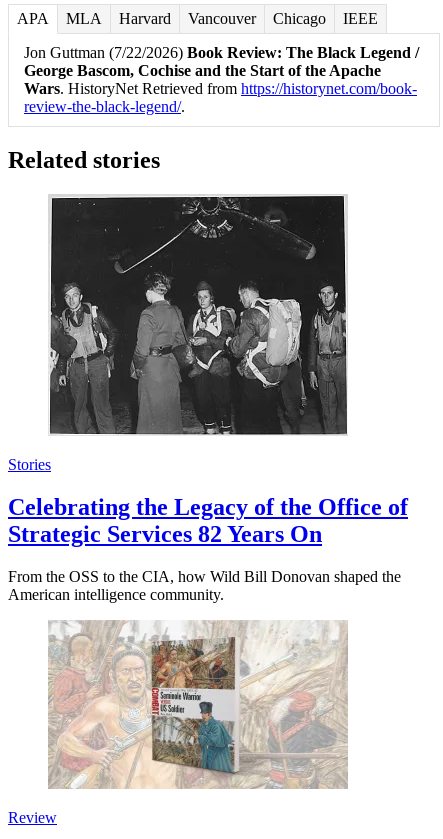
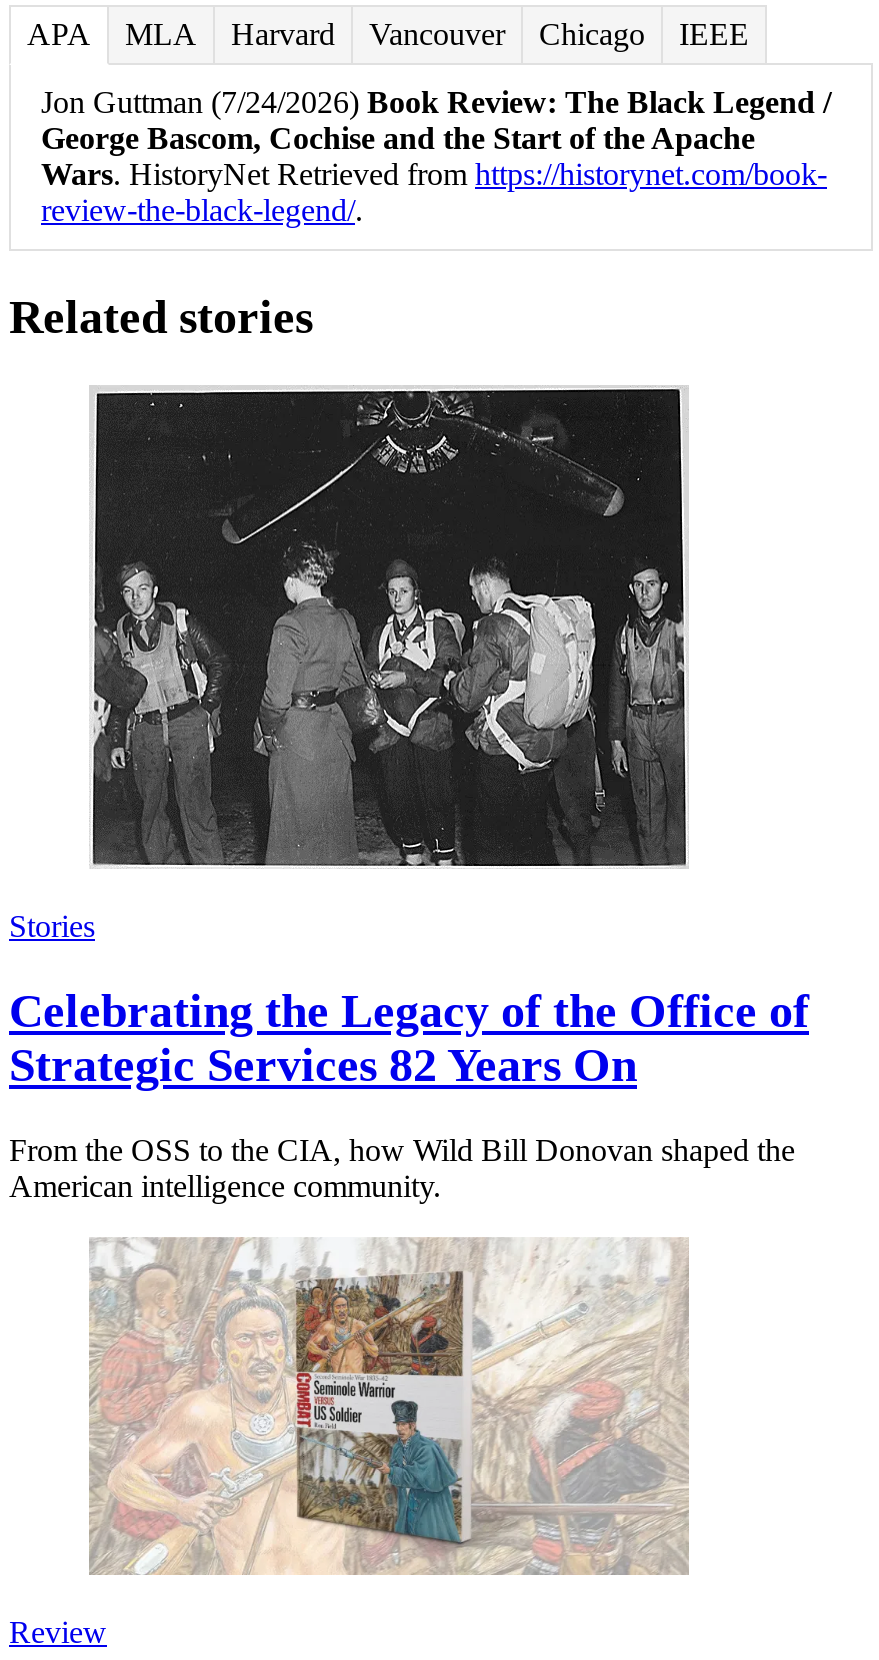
[24,44,419,61] Jon Guttman (7/22/2026) Book Review: The Black Legend / -> [41,86,831,120] Jon Guttman (7/24/2026) Book Review: The Black Legend /

